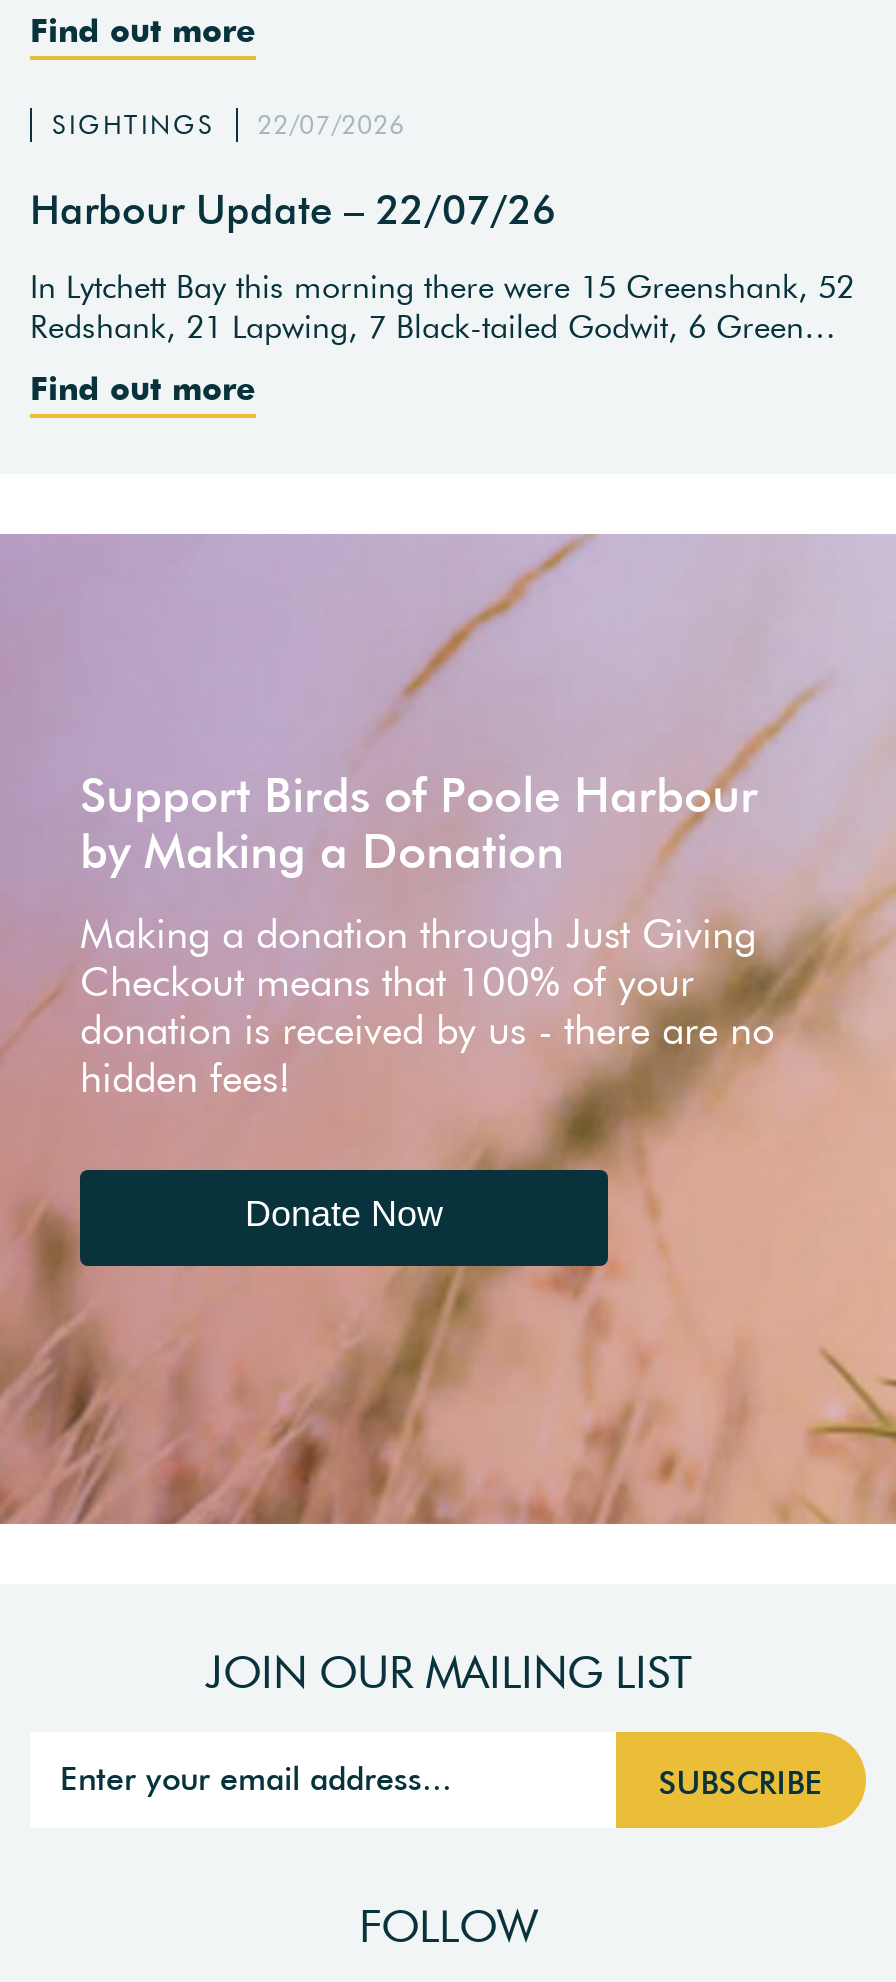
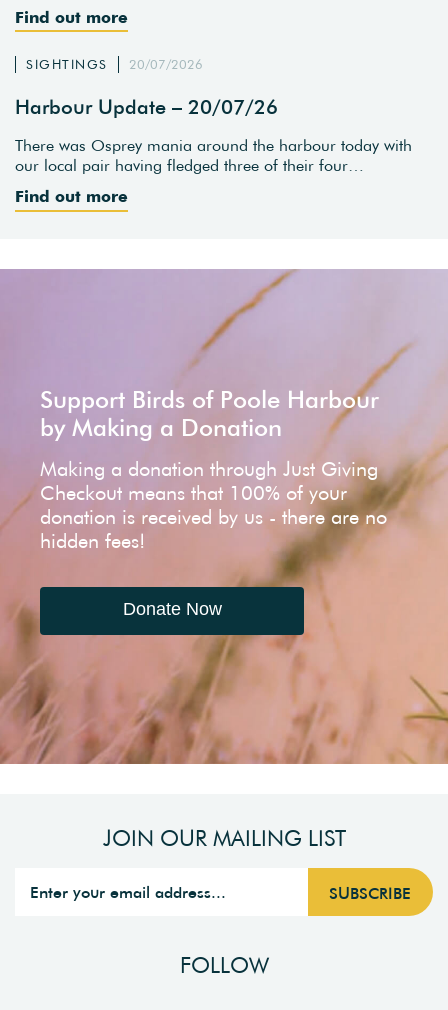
[52,109,405,143] SIGHTINGS 22/07/2026 -> [26,56,202,73] SIGHTINGS 20/07/2026
[30,184,556,234] Harbour Update – 22/07/26 -> [15,94,278,119] Harbour Update – 20/07/26
[30,266,854,346] In Lytchett Bay this morning there were 15 Greenshank, 52 | Redshank, 21 Lapwing, 7 Black-tailed Godwit, 6 Green… -> [15,135,412,175] There was Osprey mania around the harbour today with | our local pair having fledged three of their four…

